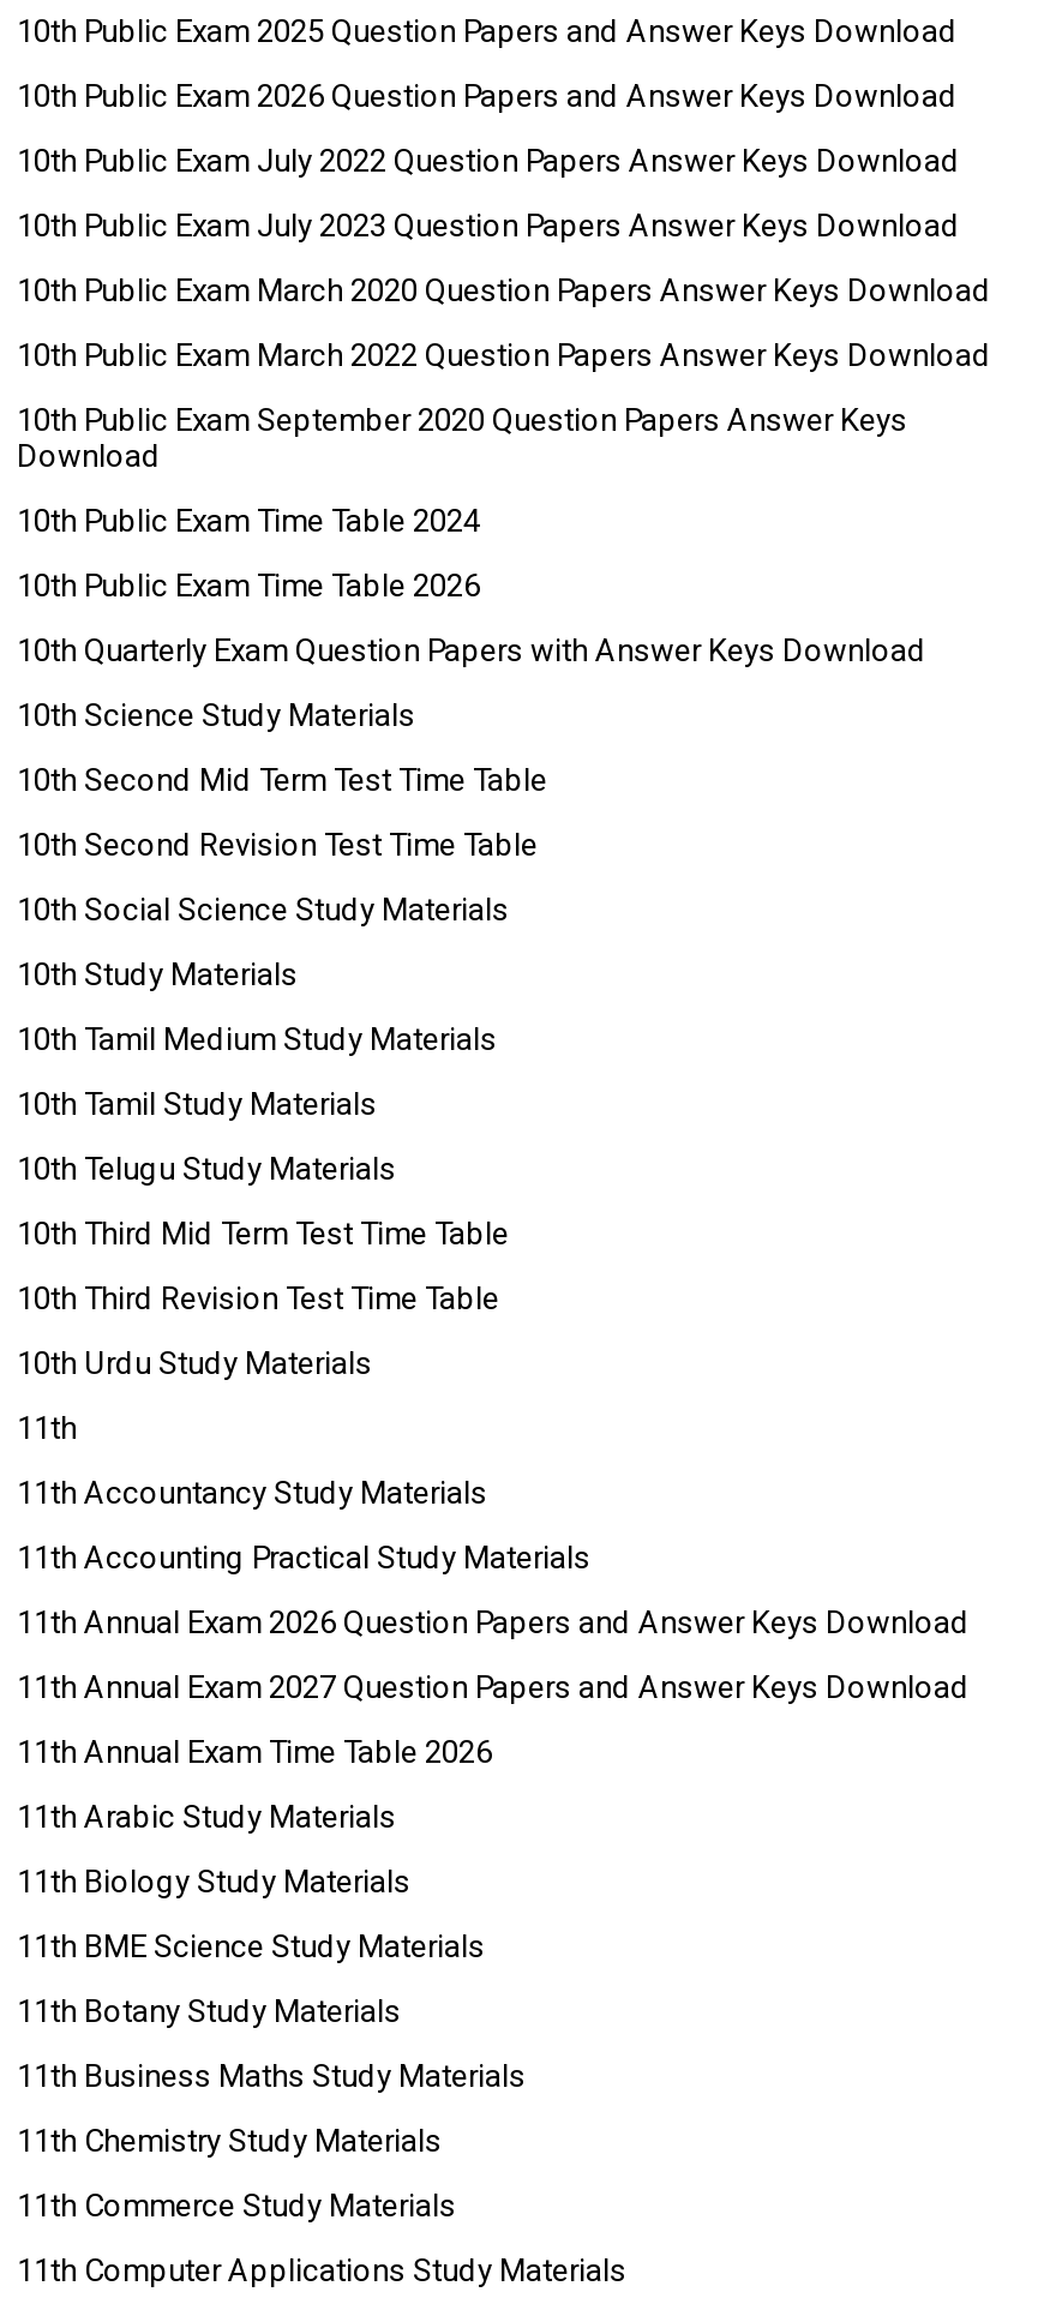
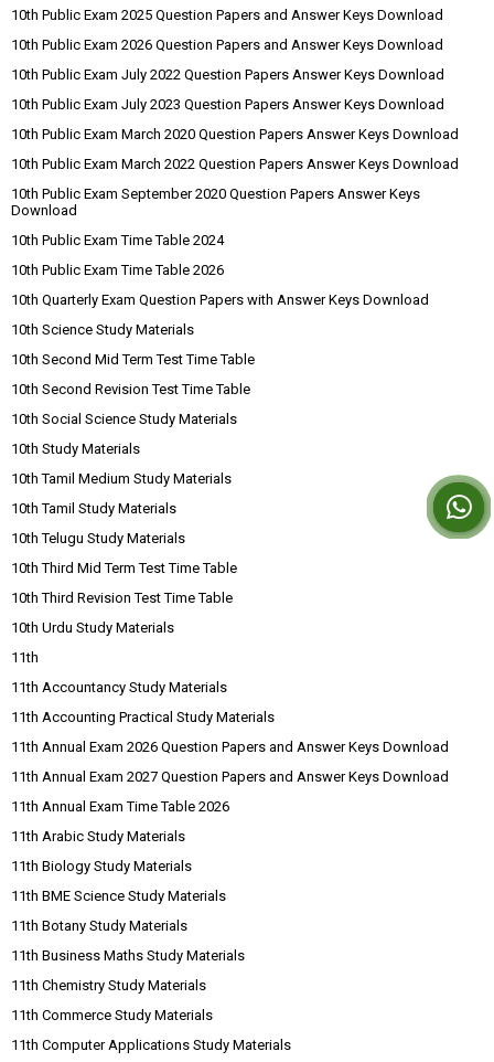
none -> [426,474,491,540] [image]

